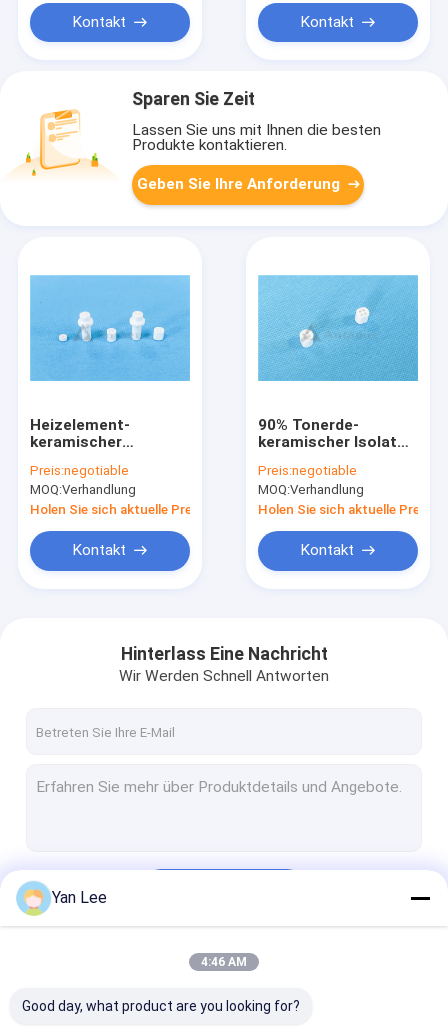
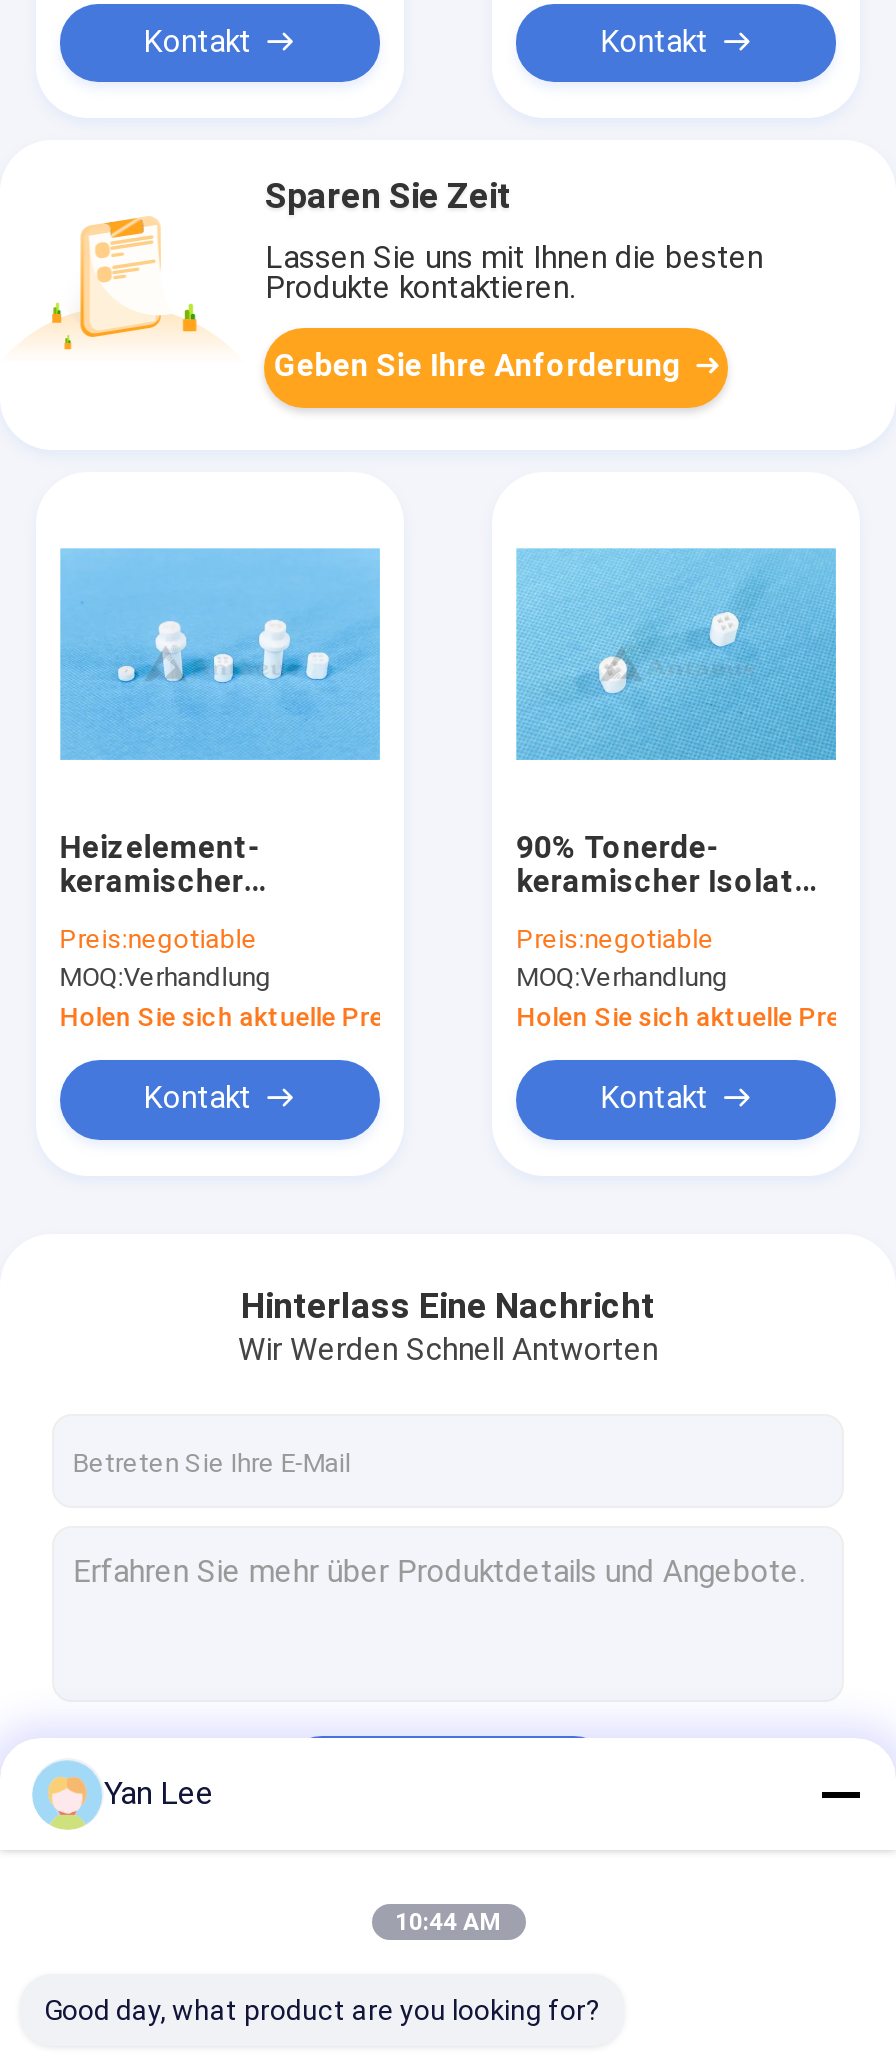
[201,955,247,969] 4:46 AM -> [395,1908,501,1936] 10:44 AM

